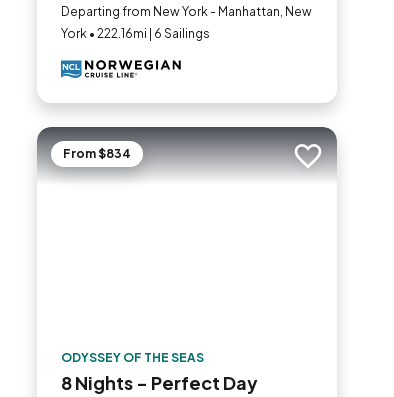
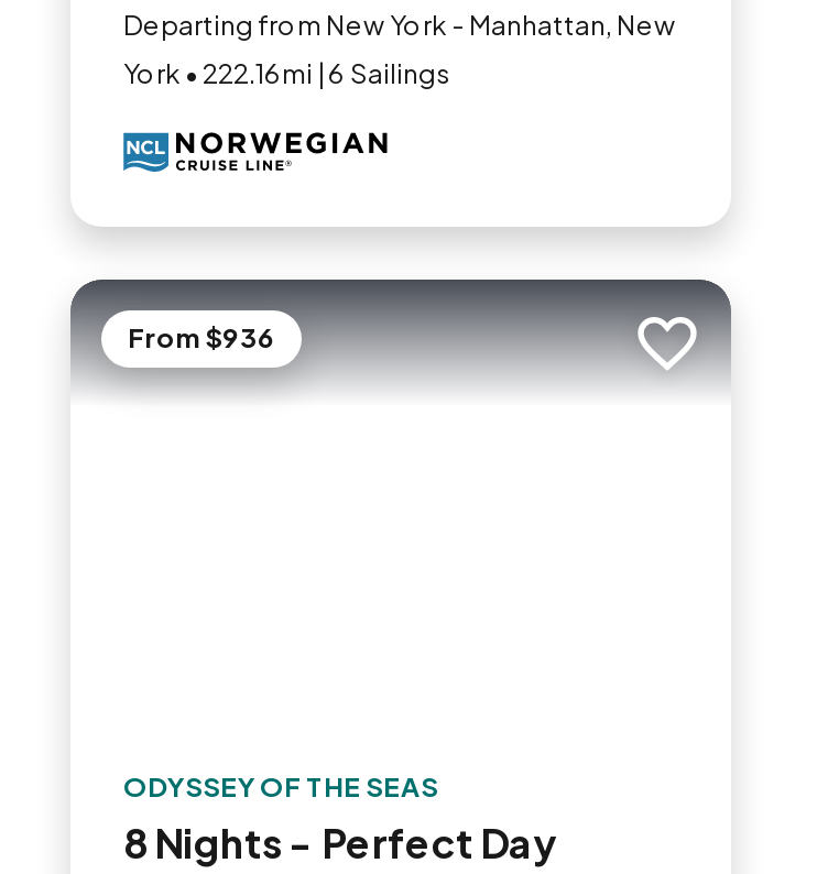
[63,146,131,161] From $834 -> [128,321,275,354] From $936

